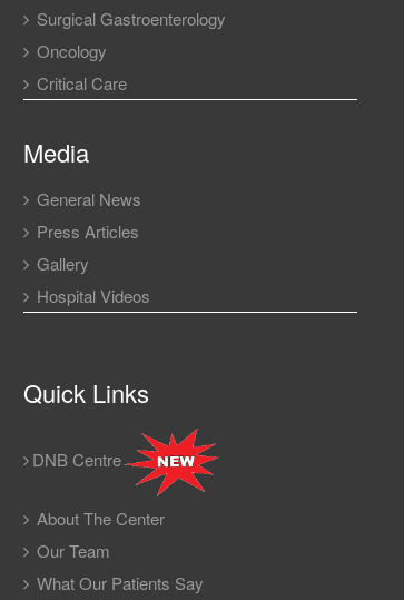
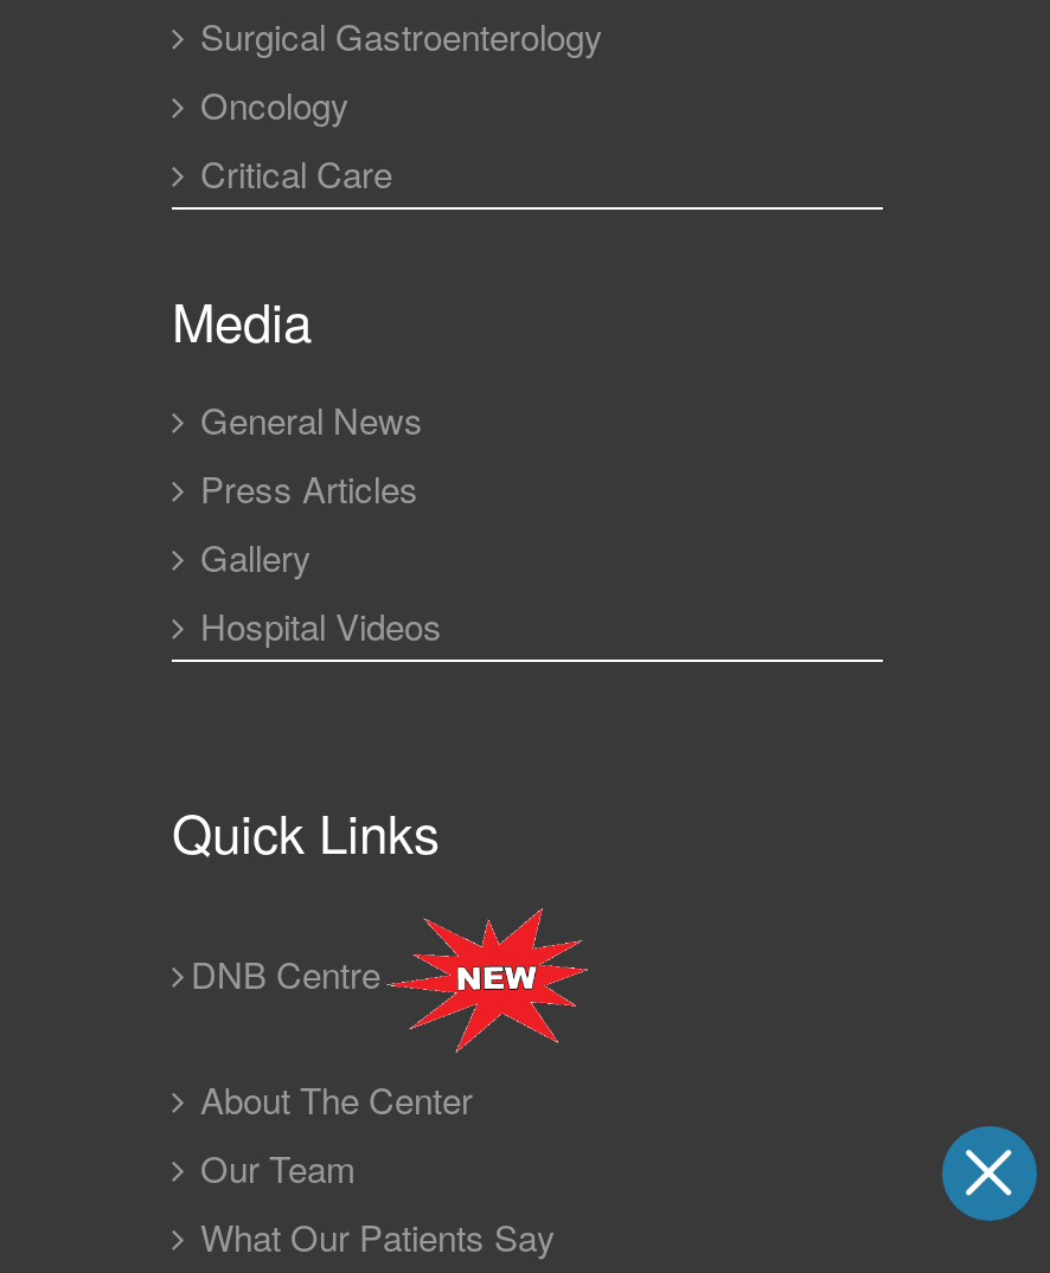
none -> [940,1124,1039,1223] [image]

